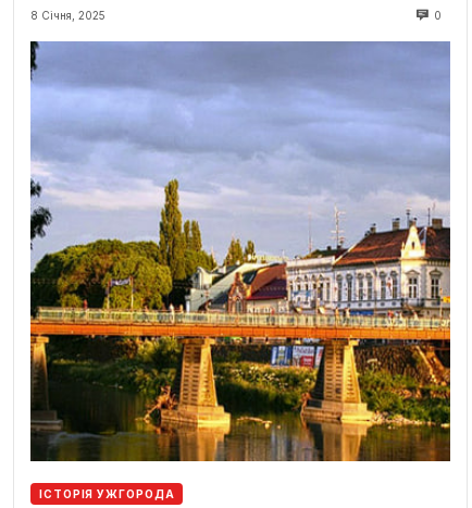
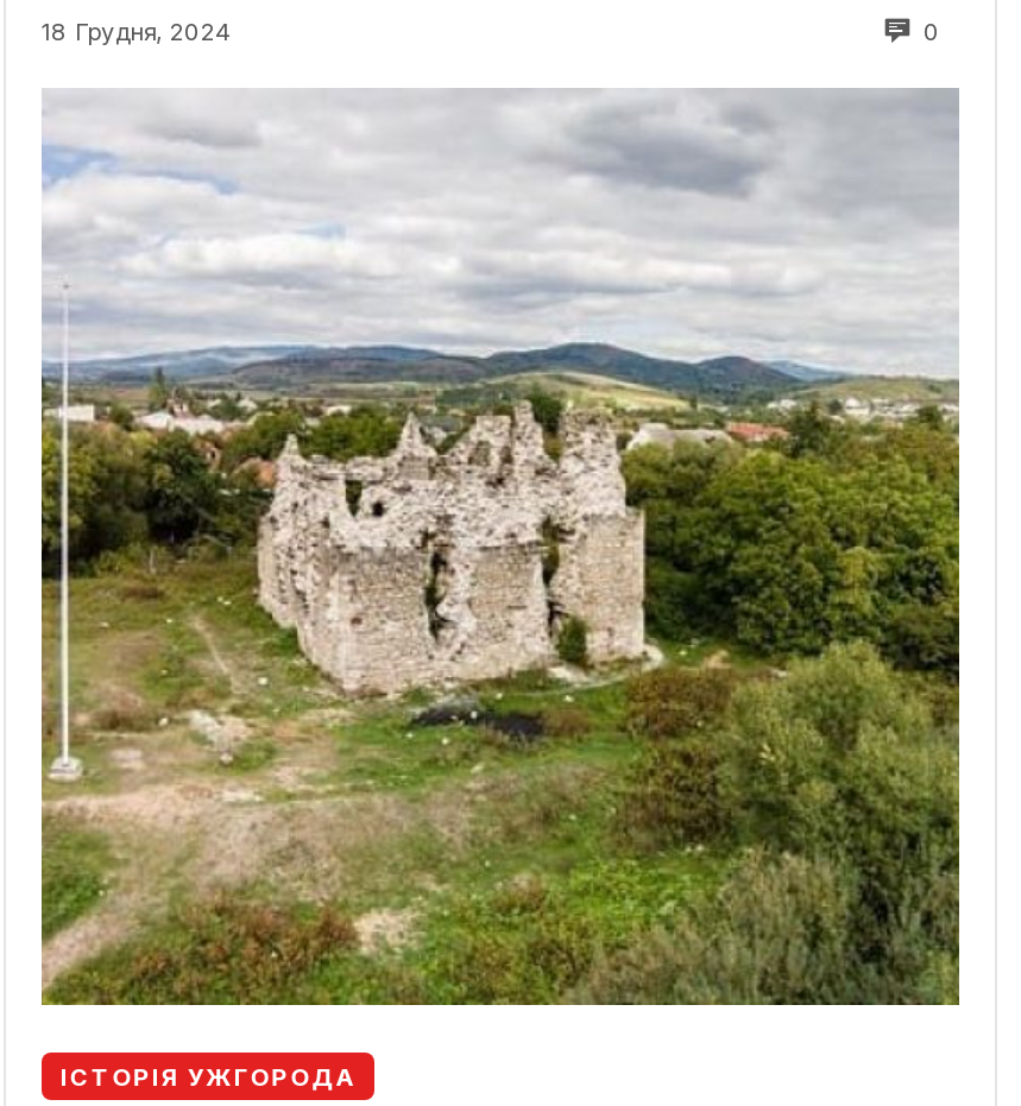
[30,9,105,22] 8 Січня, 2025 -> [42,17,232,46] 18 Грудня, 2024
[29,40,451,462] [image] -> [39,88,962,1007] [image]

